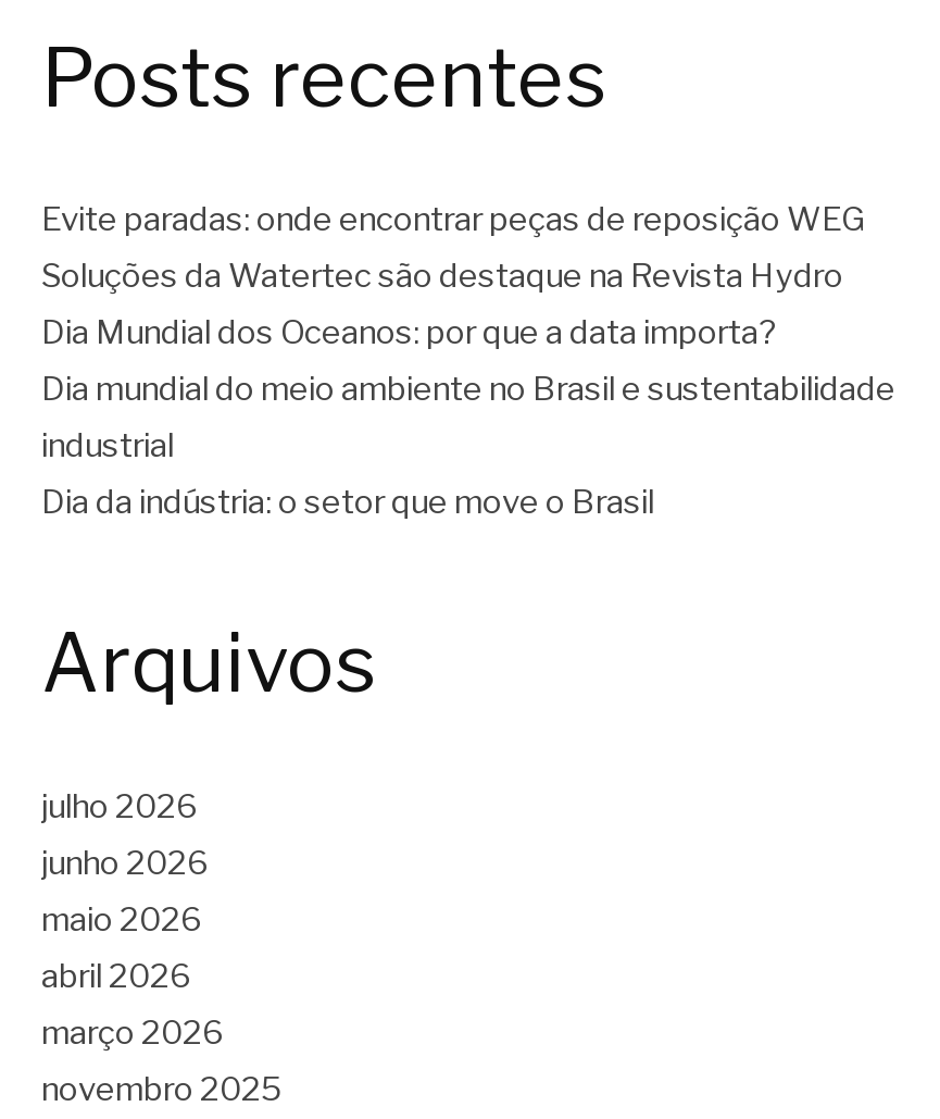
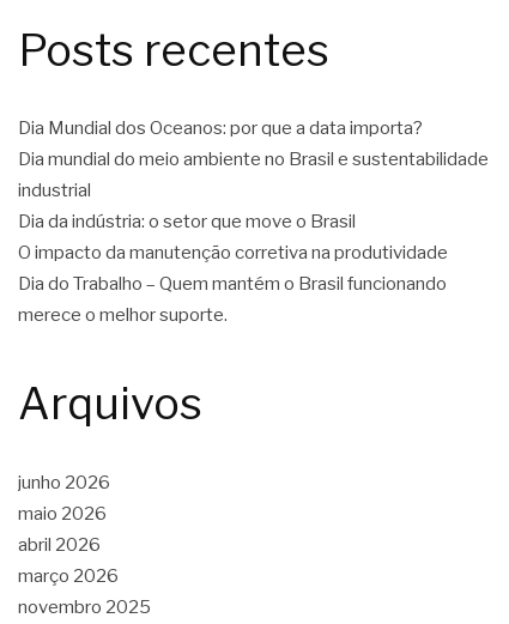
[41,201,865,297] Evite paradas: onde encontrar peças de reposição WEG | Soluções da Watertec são destaque na Revista Hydro -> none
moved [41,314,895,523] -> [18,118,489,233]: Dia Mundial dos Oceanos: por que a data importa? | Dia mundial do meio ambiente no Brasil e sustentabilidade | industrial | Dia da indústria: o setor que move o Brasil
none -> [18,242,448,326] O impacto da manutenção corretiva na produtividade | Dia do Trabalho – Quem mantém o Brasil funcionando | merece o melhor suporte.
moved [41,616,376,712] -> [18,378,202,430]: Arquivos
[41,787,198,826] julho 2026 -> none

